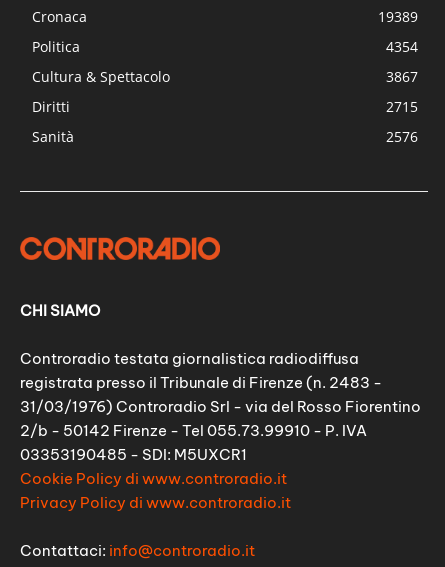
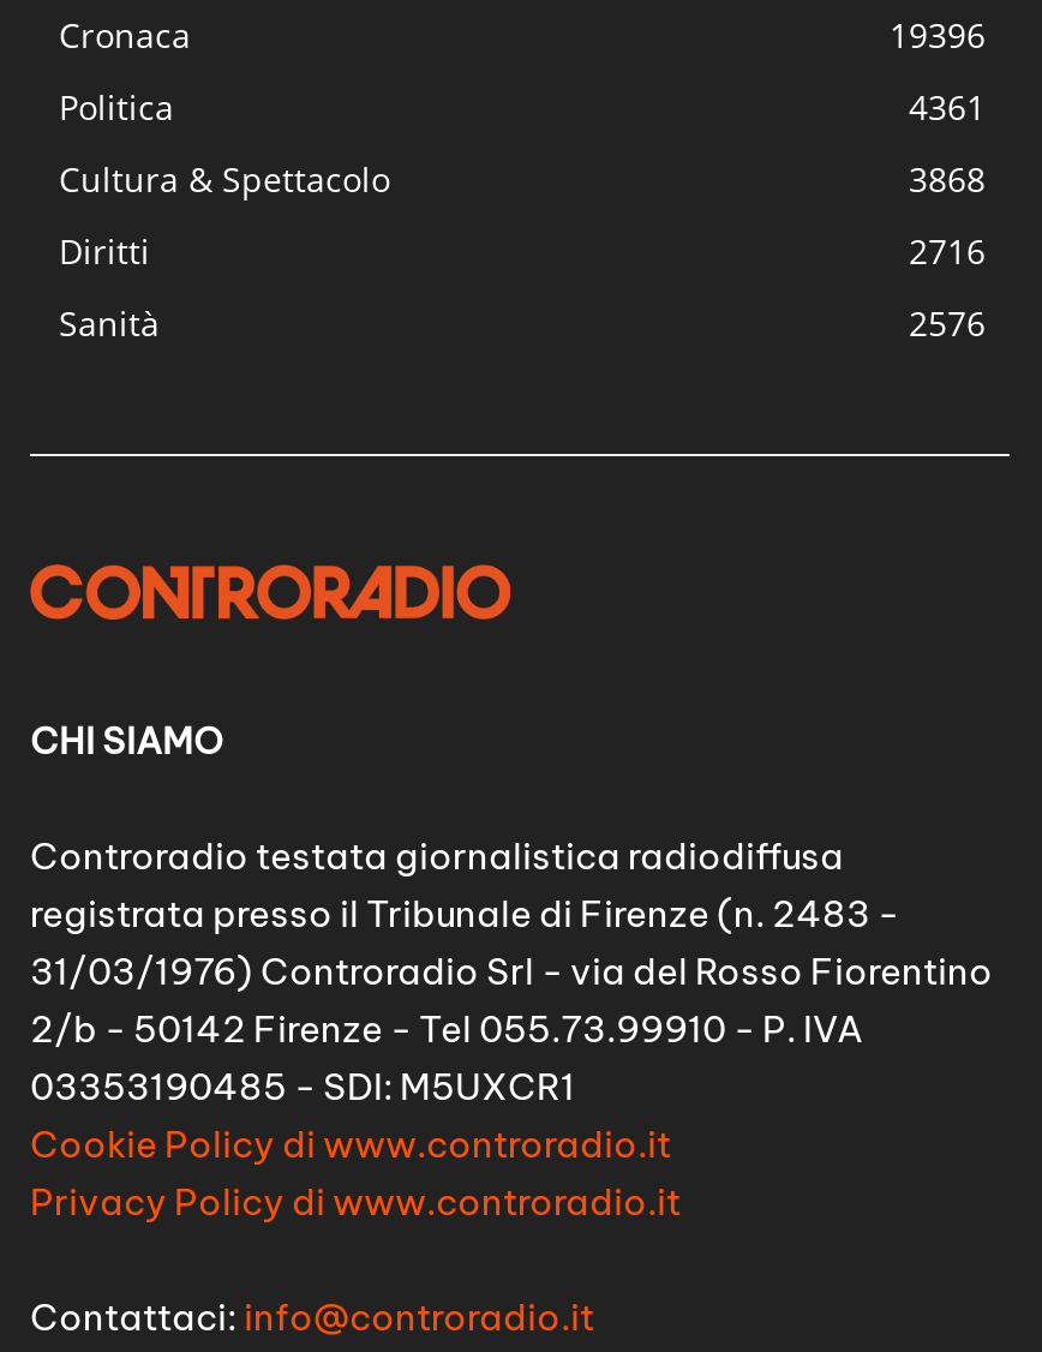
[378,7,418,26] 19389 -> [890,12,986,58] 19396
[386,37,418,56] 4354 -> [909,84,986,130] 4361
[386,67,418,86] 3867 -> [909,156,986,202] 3868
[386,97,418,116] 2715 -> [909,228,986,274] 2716

